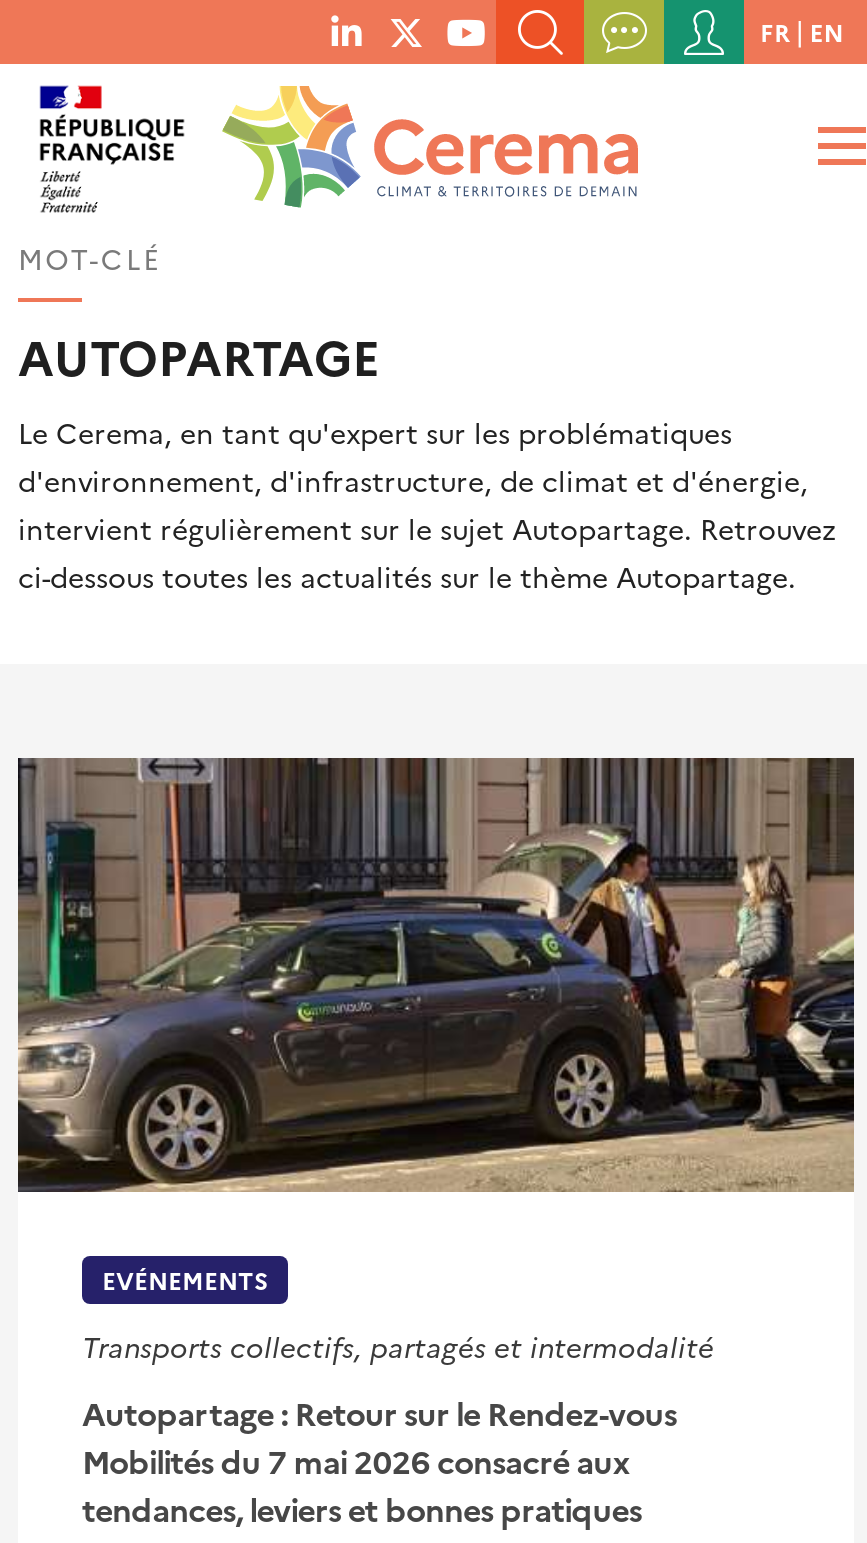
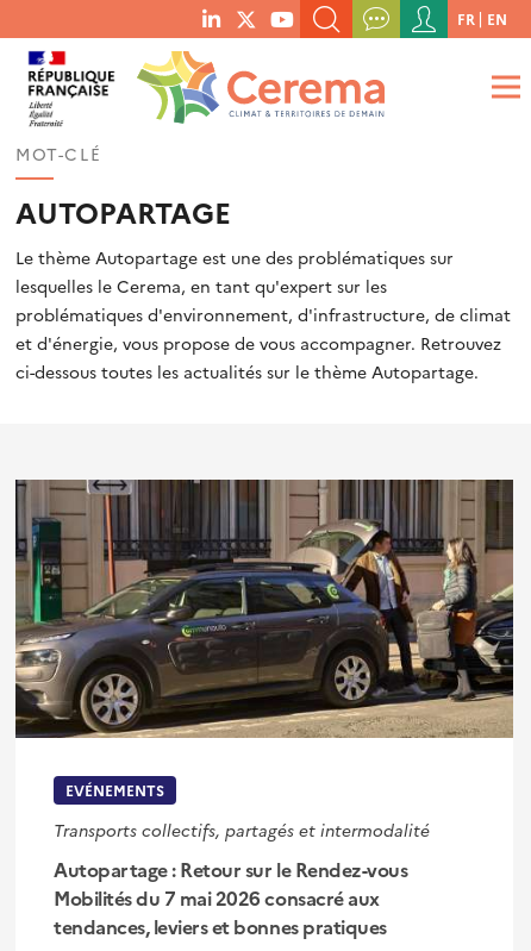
[18,411,836,547] Le Cerema, en tant qu'expert sur les problématiques | d'environnement, d'infrastructure, de climat et d'énergie, | intervient régulièrement sur le sujet Autopartage. Retrouvez -> [15,245,511,354] Le thème Autopartage est une des problématiques sur | lesquelles le Cerema, en tant qu'expert sur les | problématiques d'environnement, d'infrastructure, de climat | et d'énergie, vous propose de vous accompagner. Retrouvez

